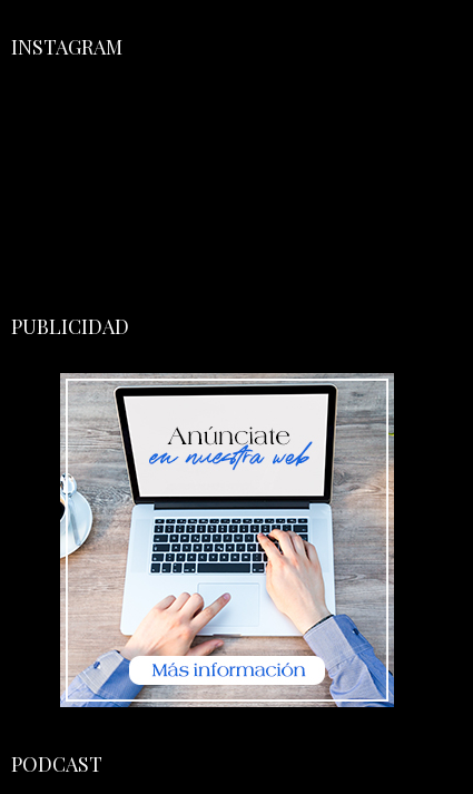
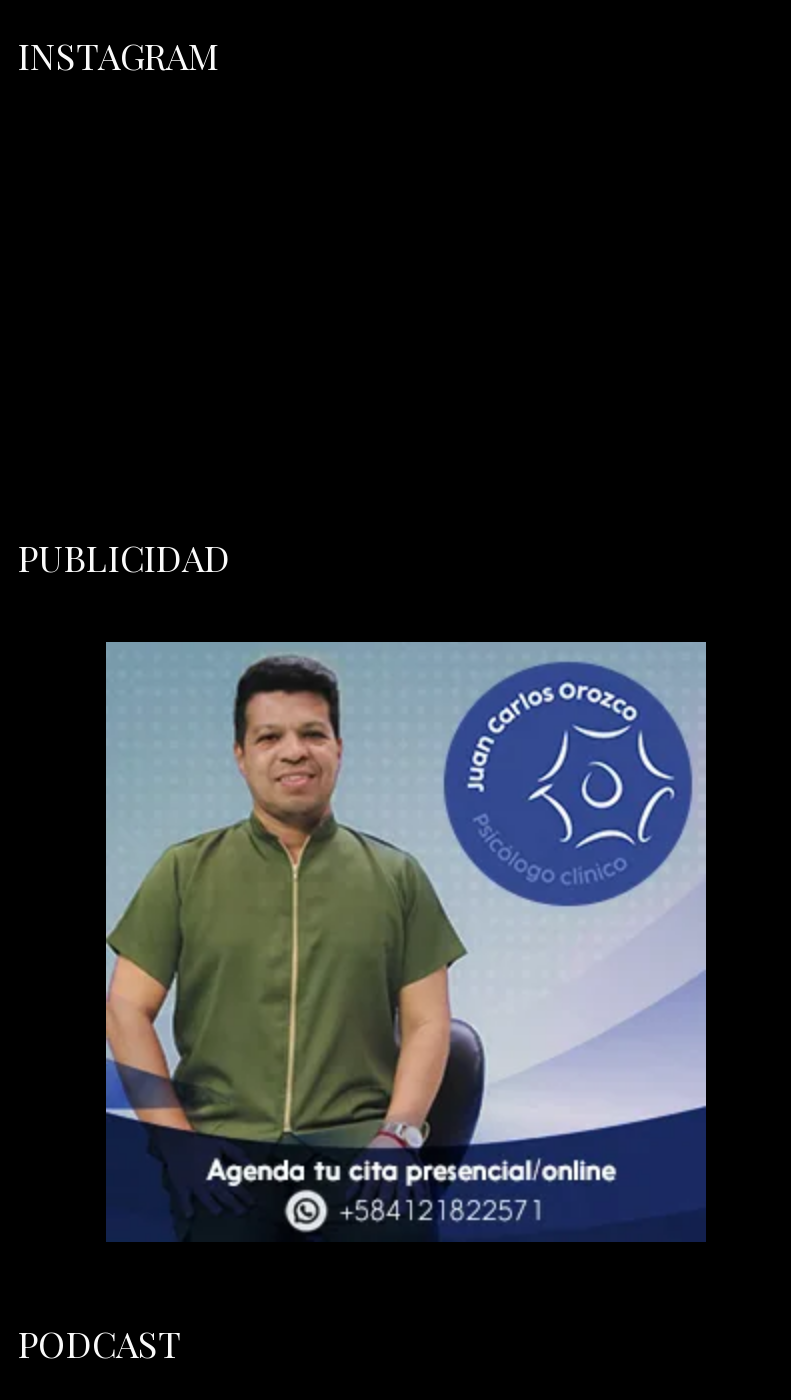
[59,372,395,708] [image] -> [104,641,708,1243] [image]

